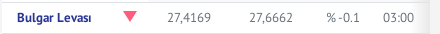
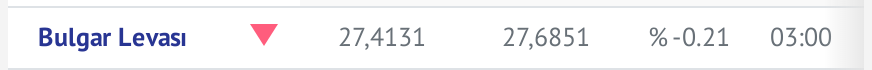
[167,9,211,26] 27,4169 -> [338,20,426,54] 27,4131
[249,9,293,26] 27,6662 -> [502,20,590,54] 27,6851
[325,9,359,26] % -0.1 -> [648,20,730,54] % -0.21

